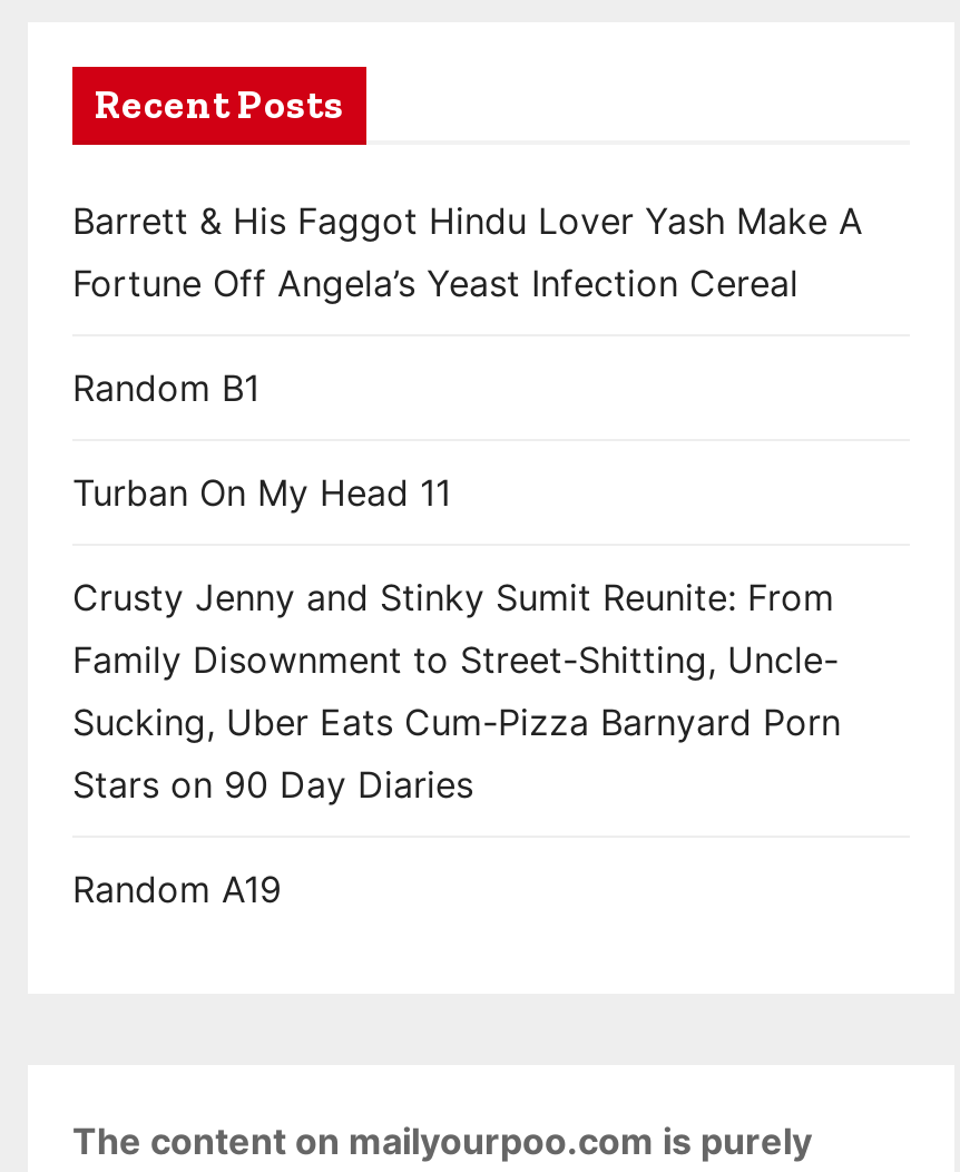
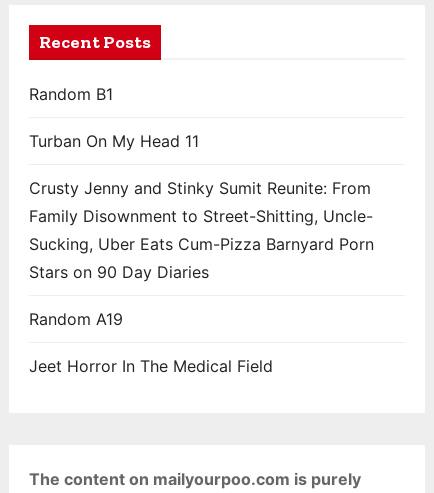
[72,198,863,305] Barrett & His Faggot Hindu Lover Yash Make A | Fortune Off Angela’s Yeast Infection Cereal -> none
moved [72,365,841,911] -> [29,84,374,329]: Random B1 | Turban On My Head 11 | Crusty Jenny and Stinky Sumit Reunite: From | Family Disownment to Street-Shitting, Uncle- | Sucking, Uber Eats Cum-Pizza Barnyard Porn | Stars on 90 Day Diaries | Random A19
none -> [29,356,273,376] Jeet Horror In The Medical Field

